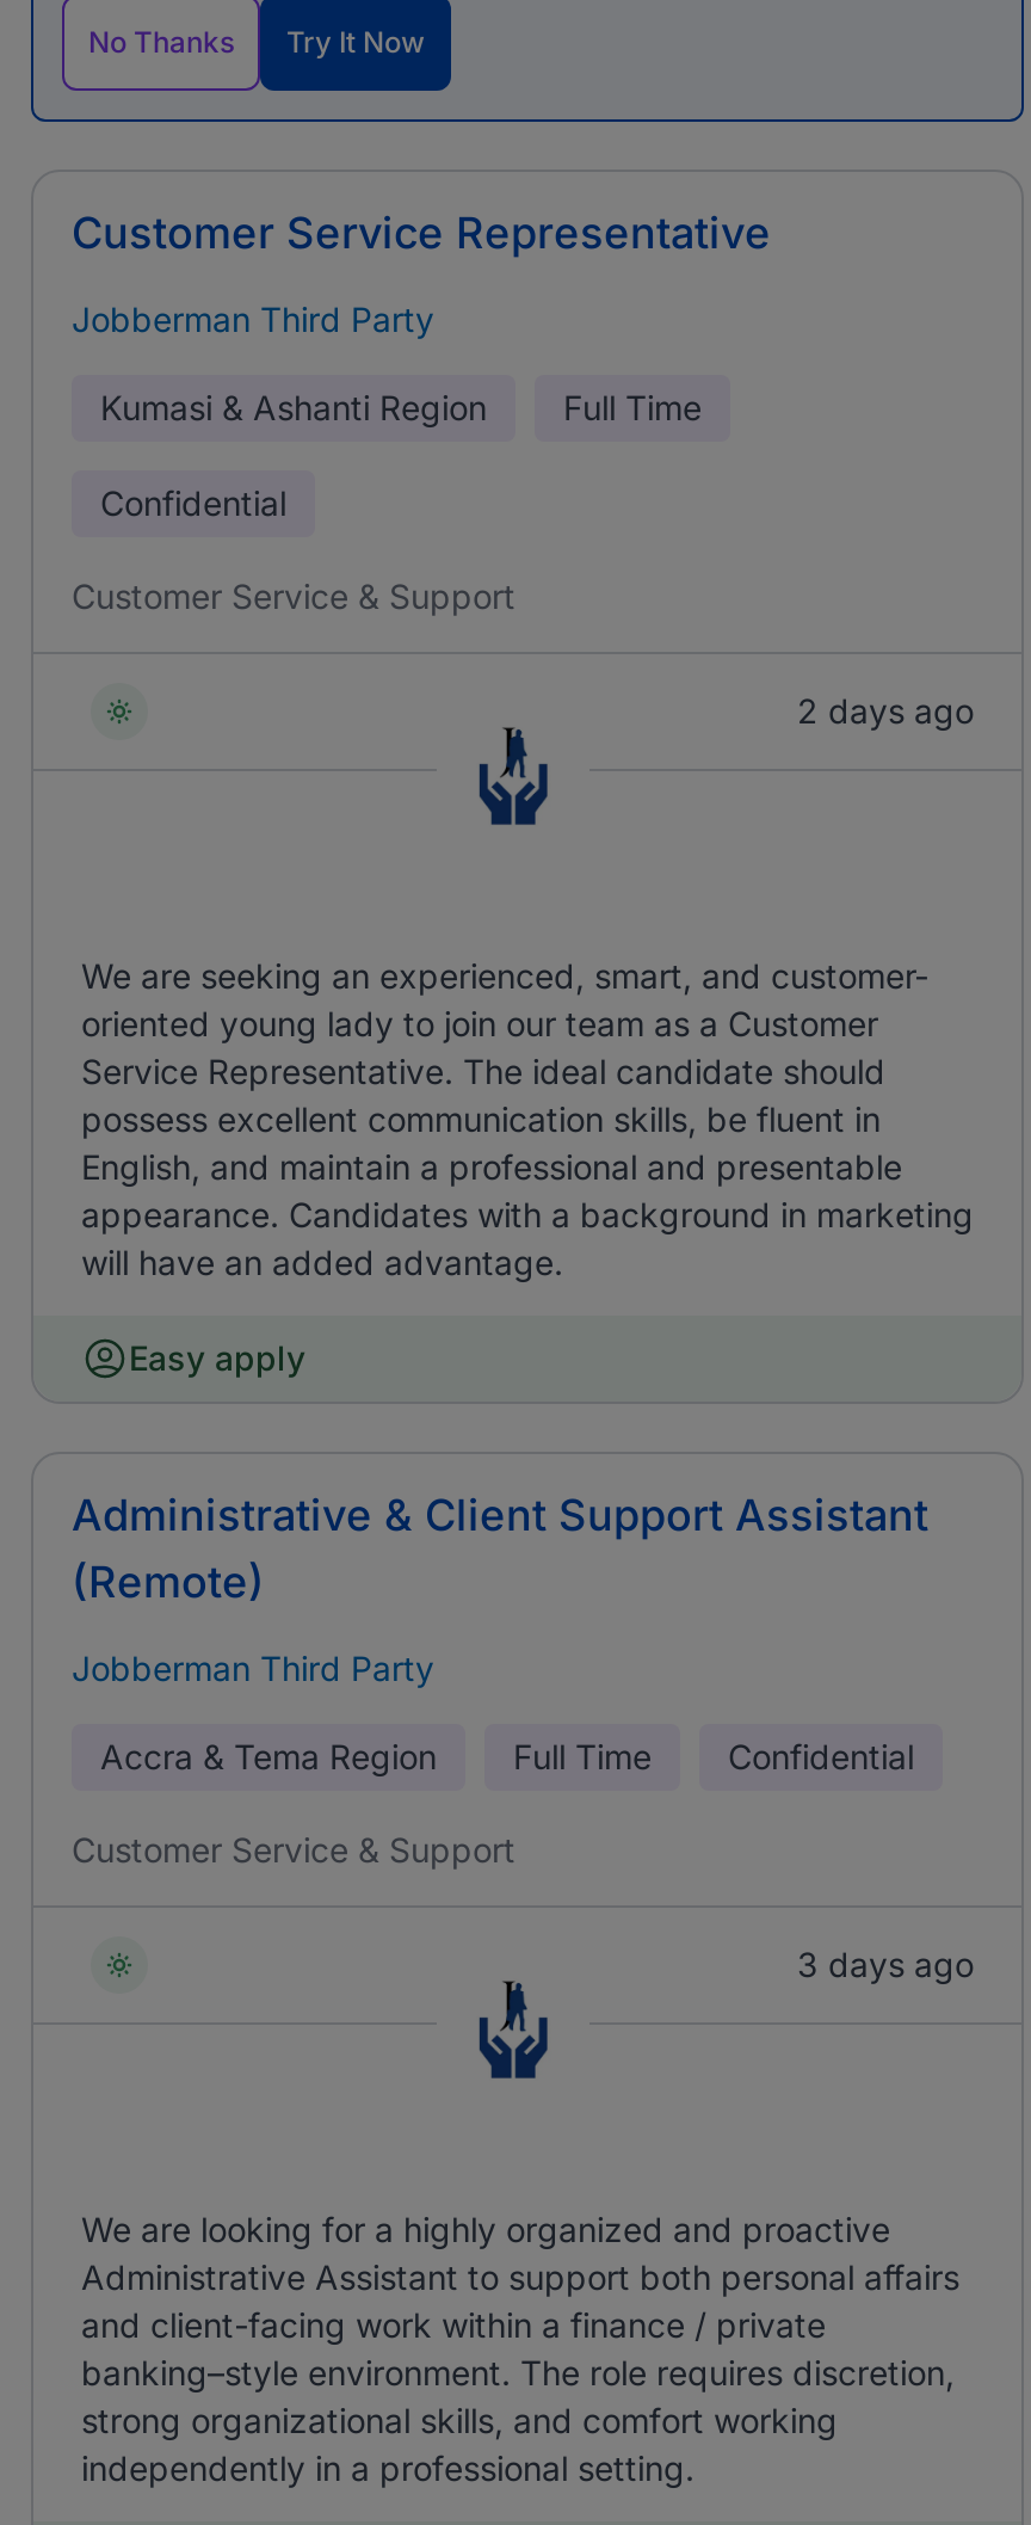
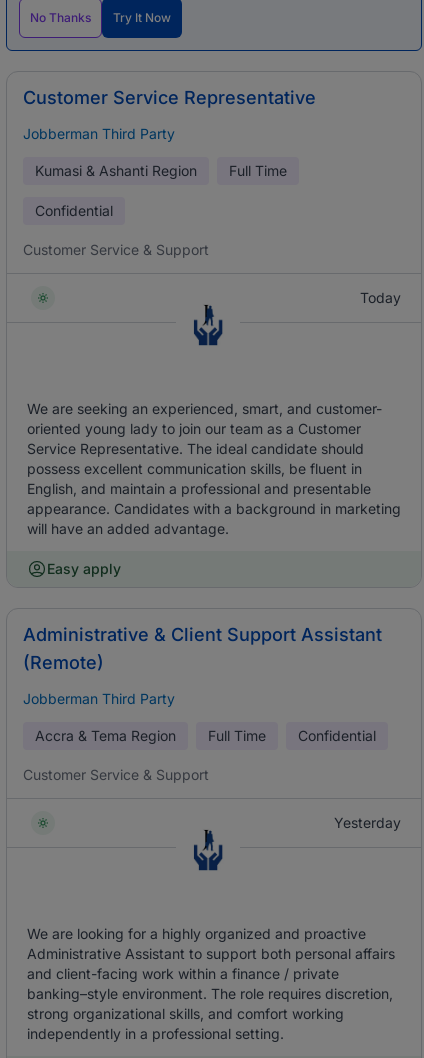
[797,690,974,731] 2 days ago -> [360,289,401,306] Today
[797,1944,974,1984] 3 days ago -> [334,814,401,831] Yesterday

